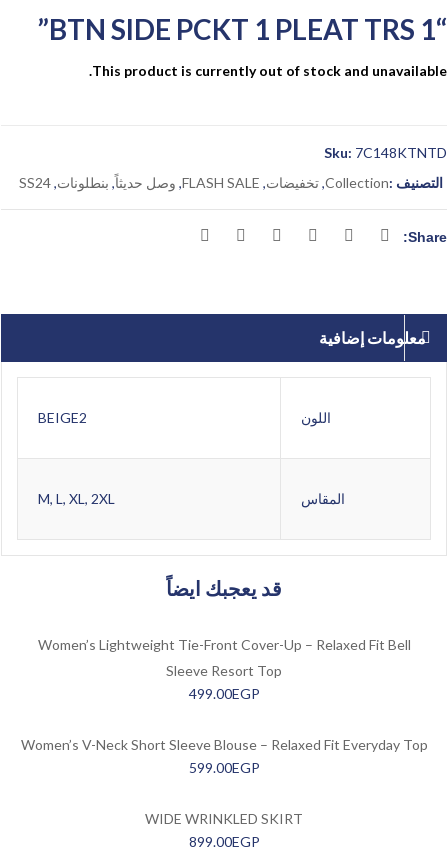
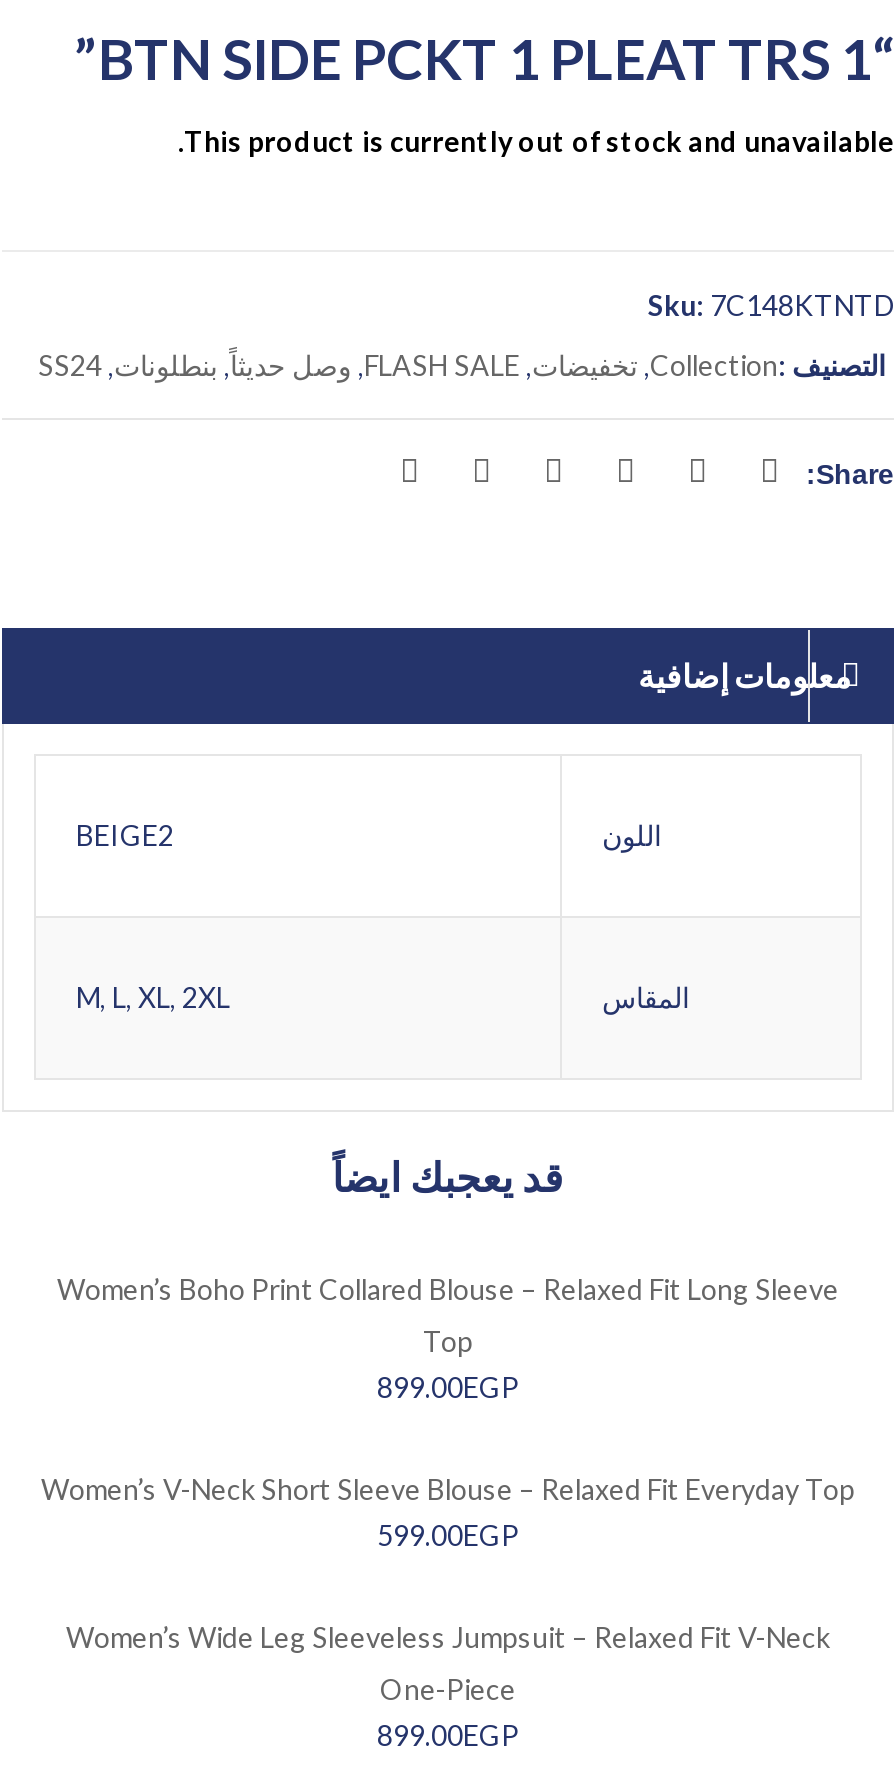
[37,636,410,653] Women’s Lightweight Tie-Front Cover-Up – Relaxed Fit Bell -> [57,1272,839,1306] Women’s Boho Print Collared Blouse – Relaxed Fit Long Sleeve
[166,662,282,702] Sleeve Resort Top | 499.00EGP -> [377,1324,519,1404] Top | 899.00EGP
[145,810,303,827] WIDE WRINKLED SKIRT -> [66,1620,830,1706] Women’s Wide Leg Sleeveless Jumpsuit – Relaxed Fit V-Neck | One-Piece

